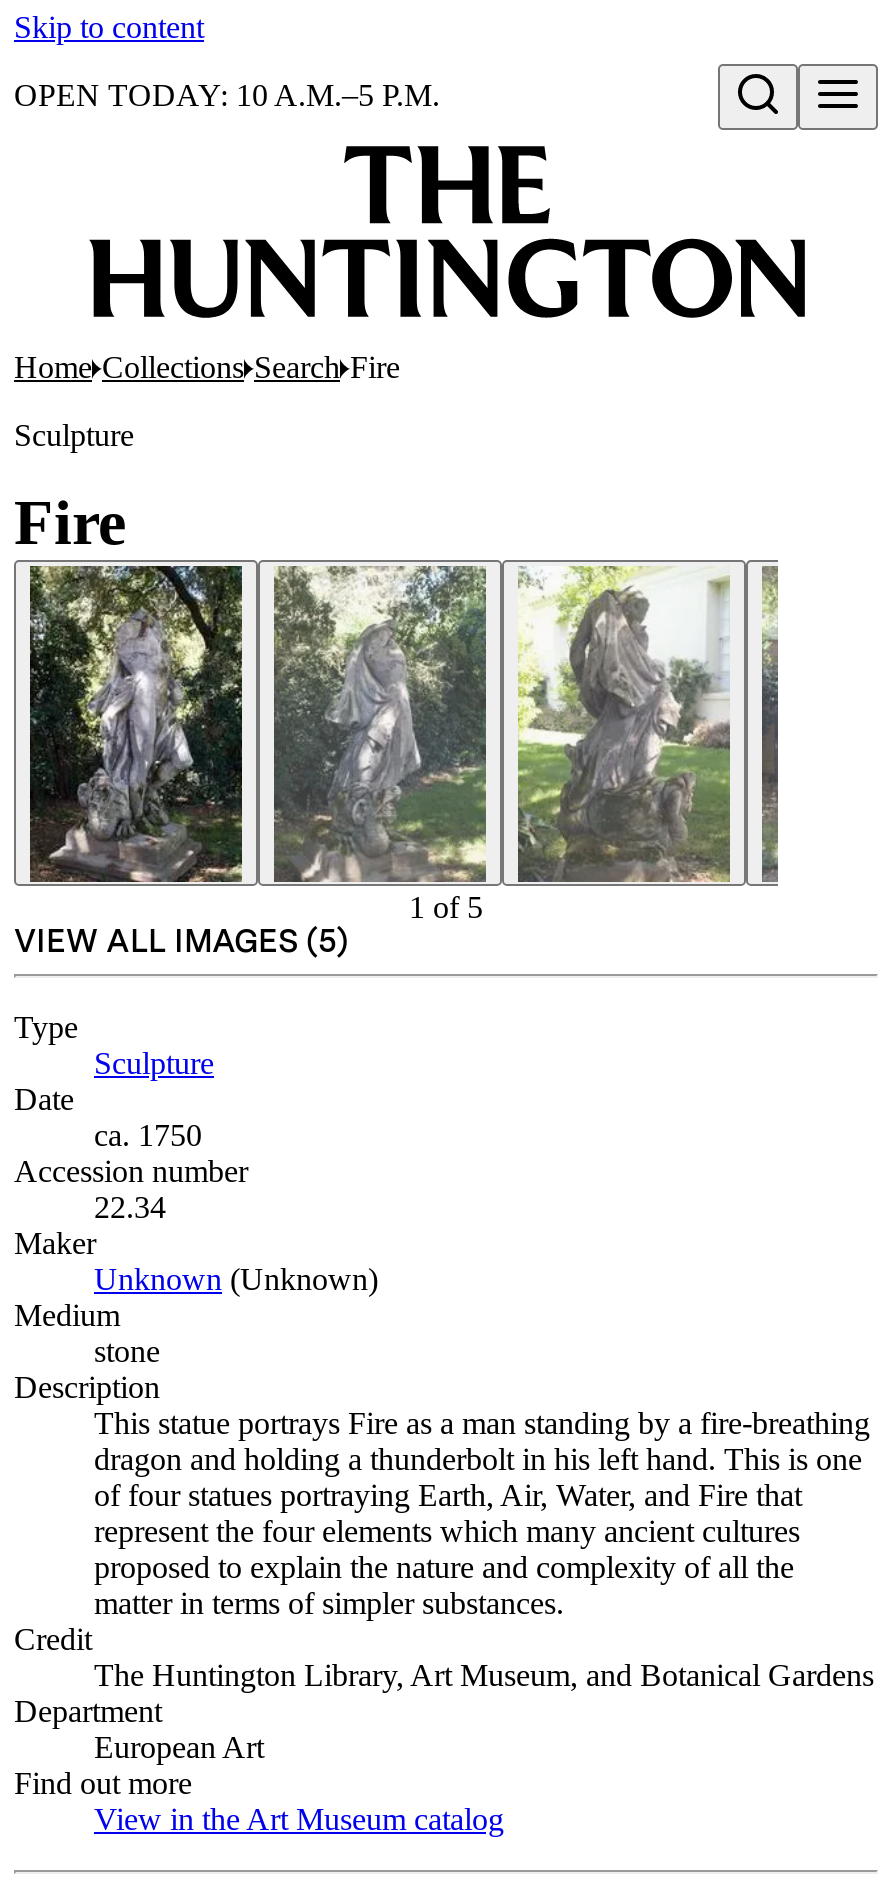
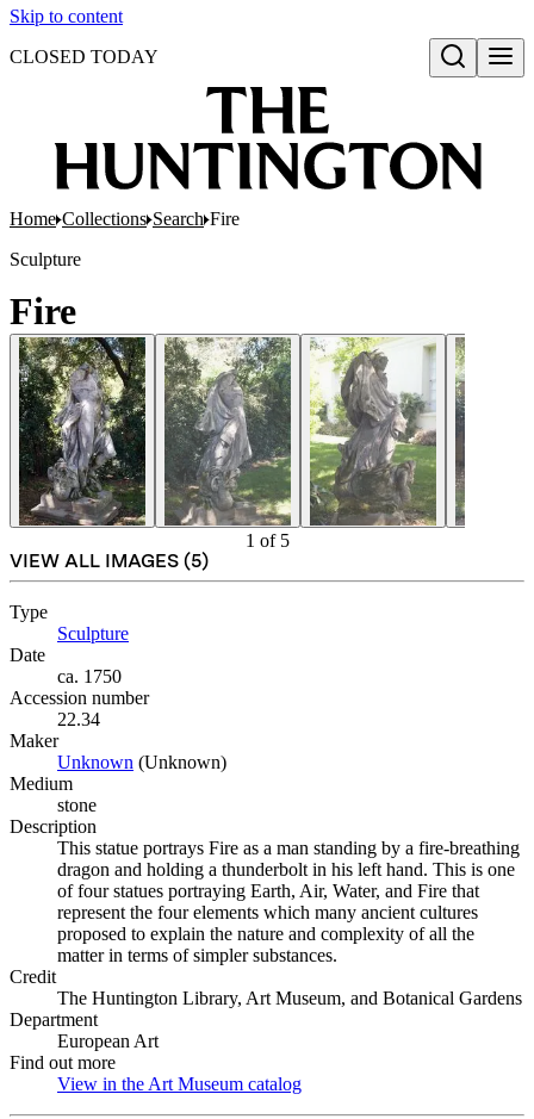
[14,78,440,112] OPEN TODAY: 10 A.M.–5 P.M. -> [10,46,159,67] CLOSED TODAY

